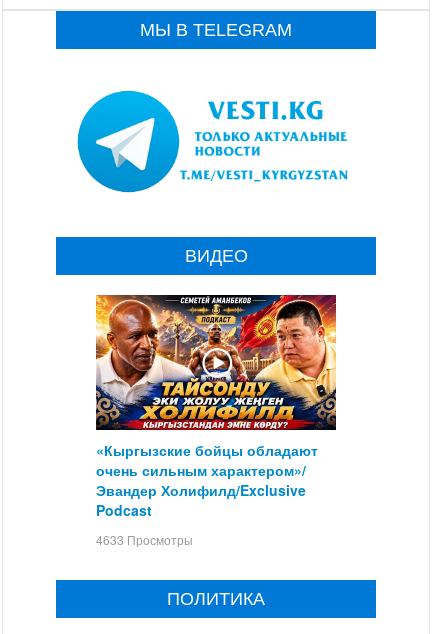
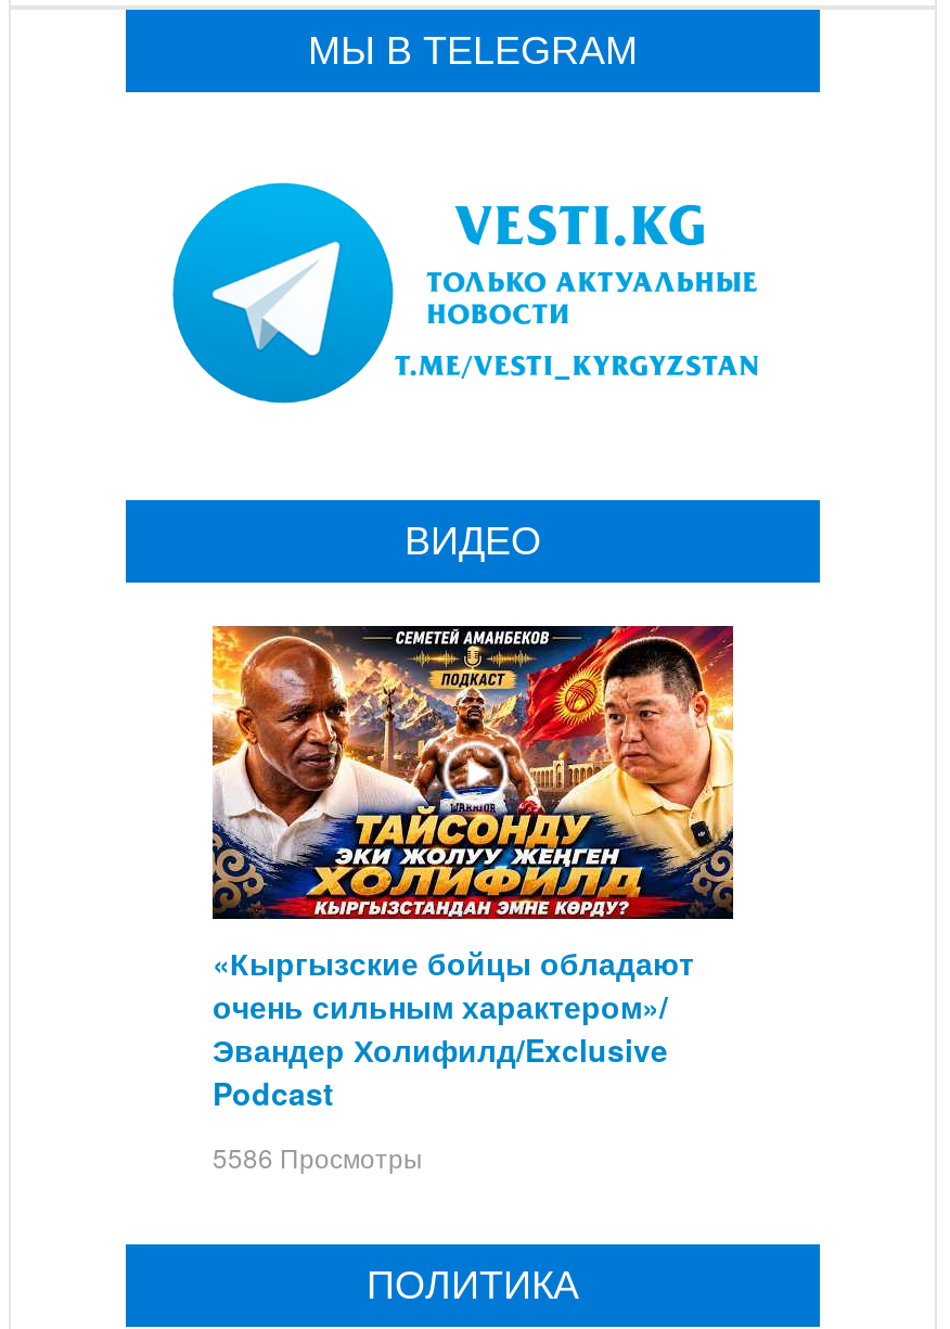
[96,531,193,548] 4633 Просмотры -> [213,1138,423,1175] 5586 Просмотры

